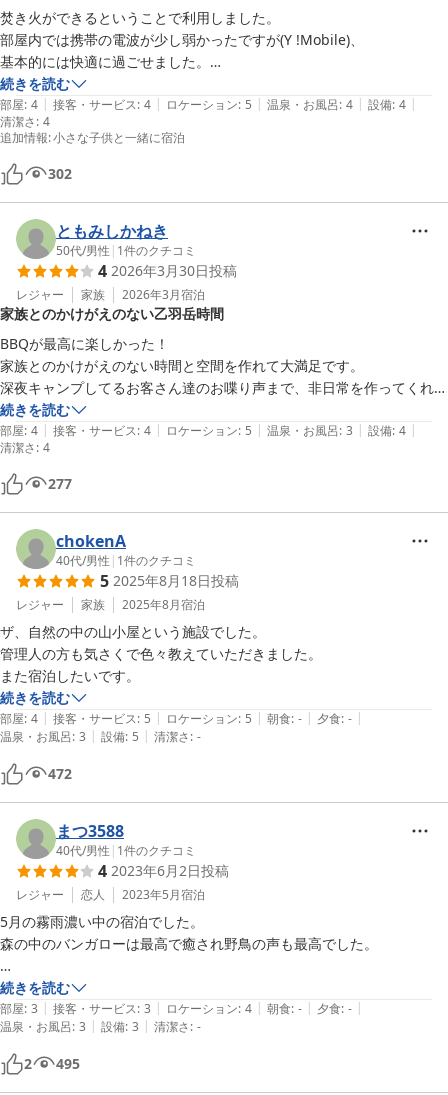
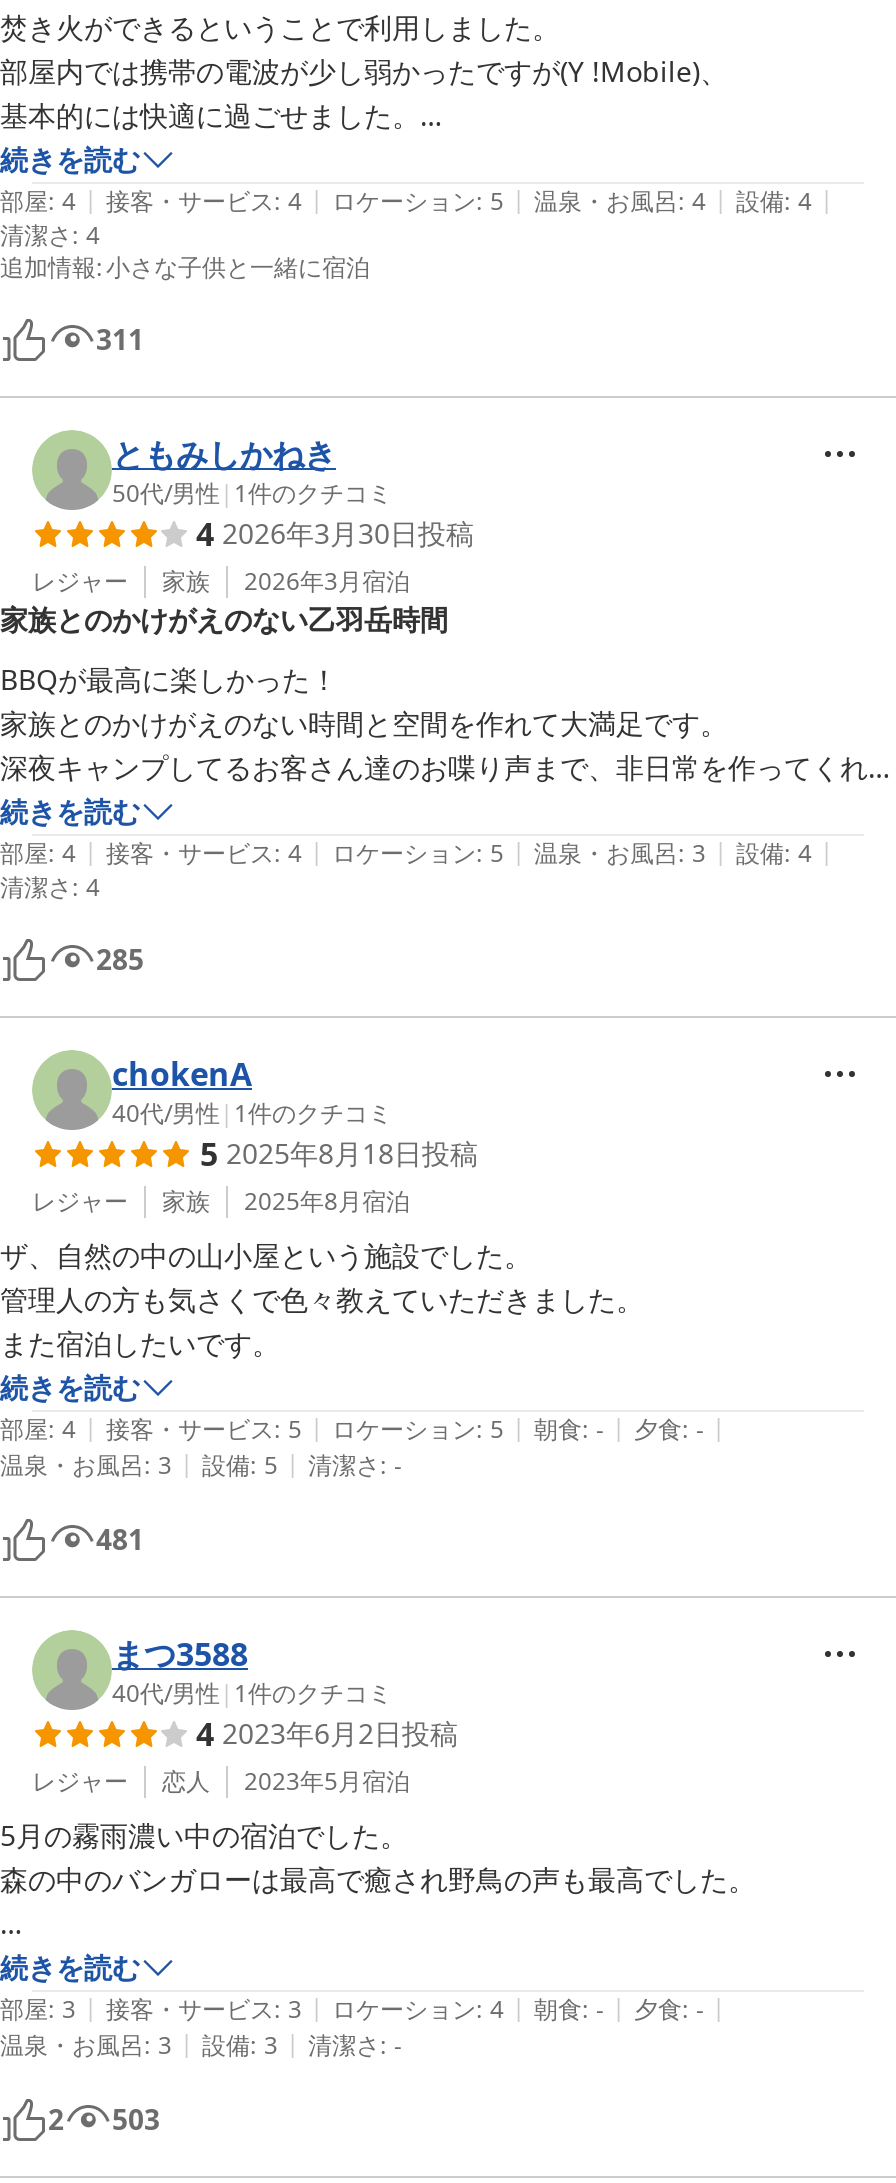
[48,164,72,183] 302 -> [96,320,144,358] 311
[48,474,72,493] 277 -> [96,940,144,978] 285
[48,764,72,783] 472 -> [96,1520,144,1558] 481
[24,1054,80,1073] 2 495 -> [48,2100,160,2138] 2 503

